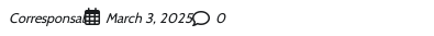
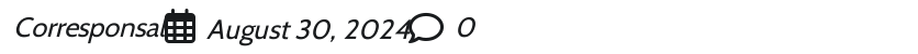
[105,10,192,26] March 3, 2025 -> [206,12,408,44] August 30, 2024

